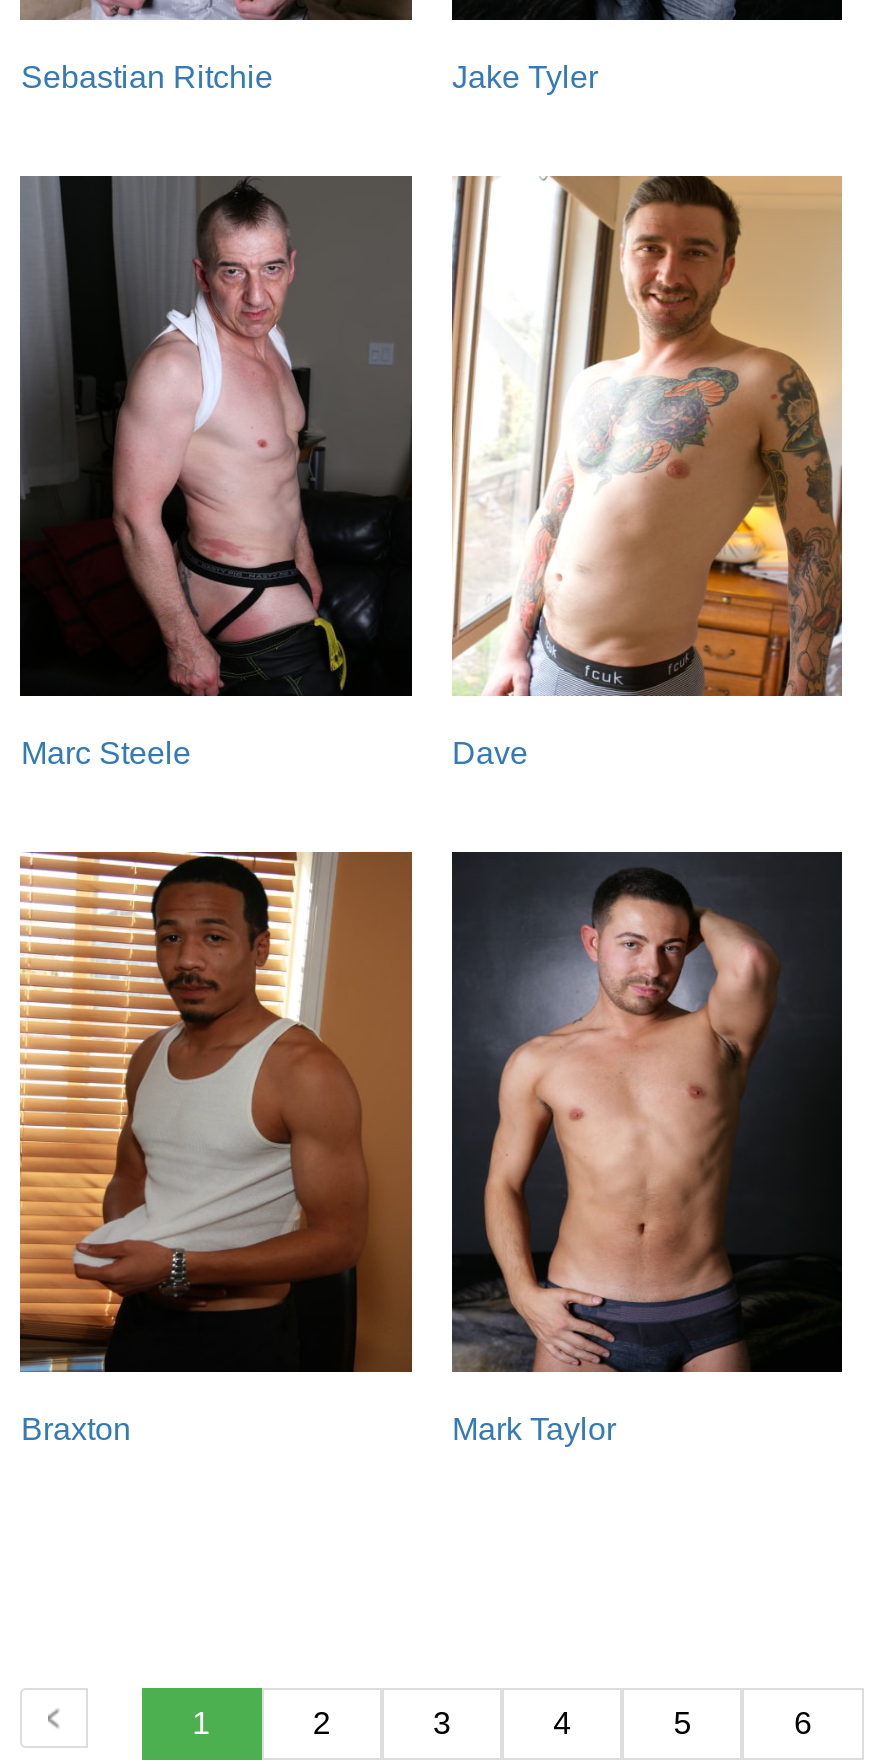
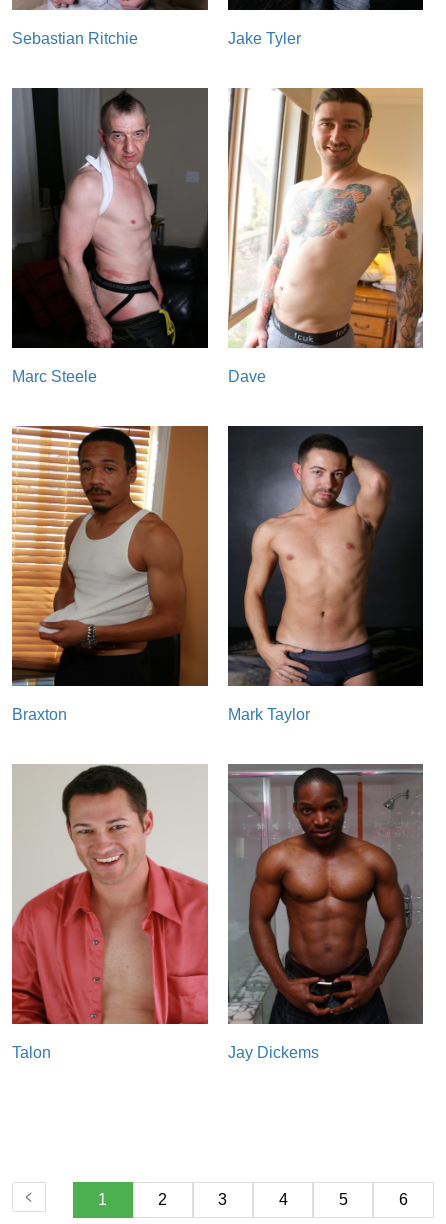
none -> [11,765,209,1025] [image]
none -> [12,764,424,1061] [image] | Talon | Jay Dickems

